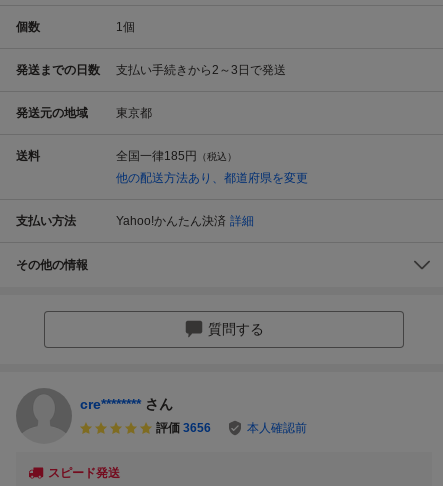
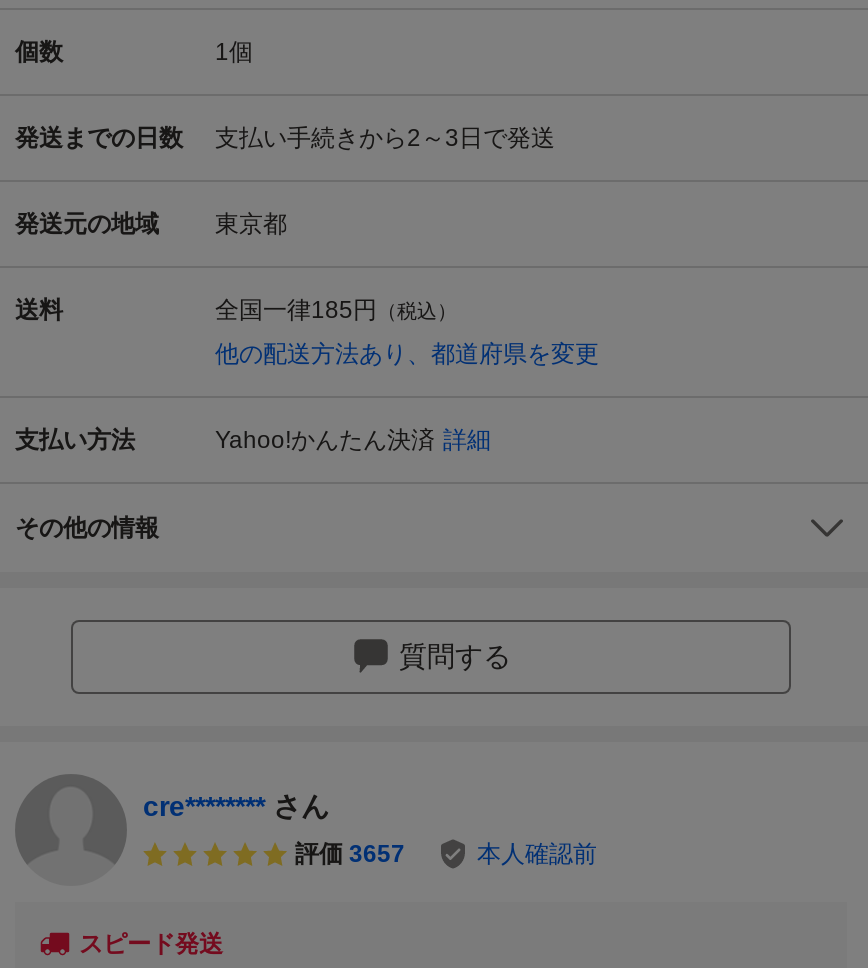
[156,421,211,435] 評価 3656 -> [295,841,405,869] 評価 3657

